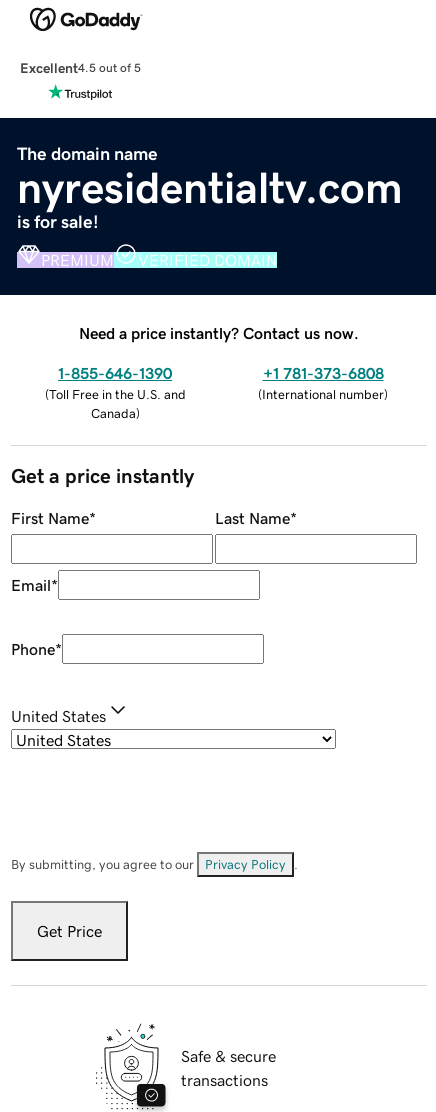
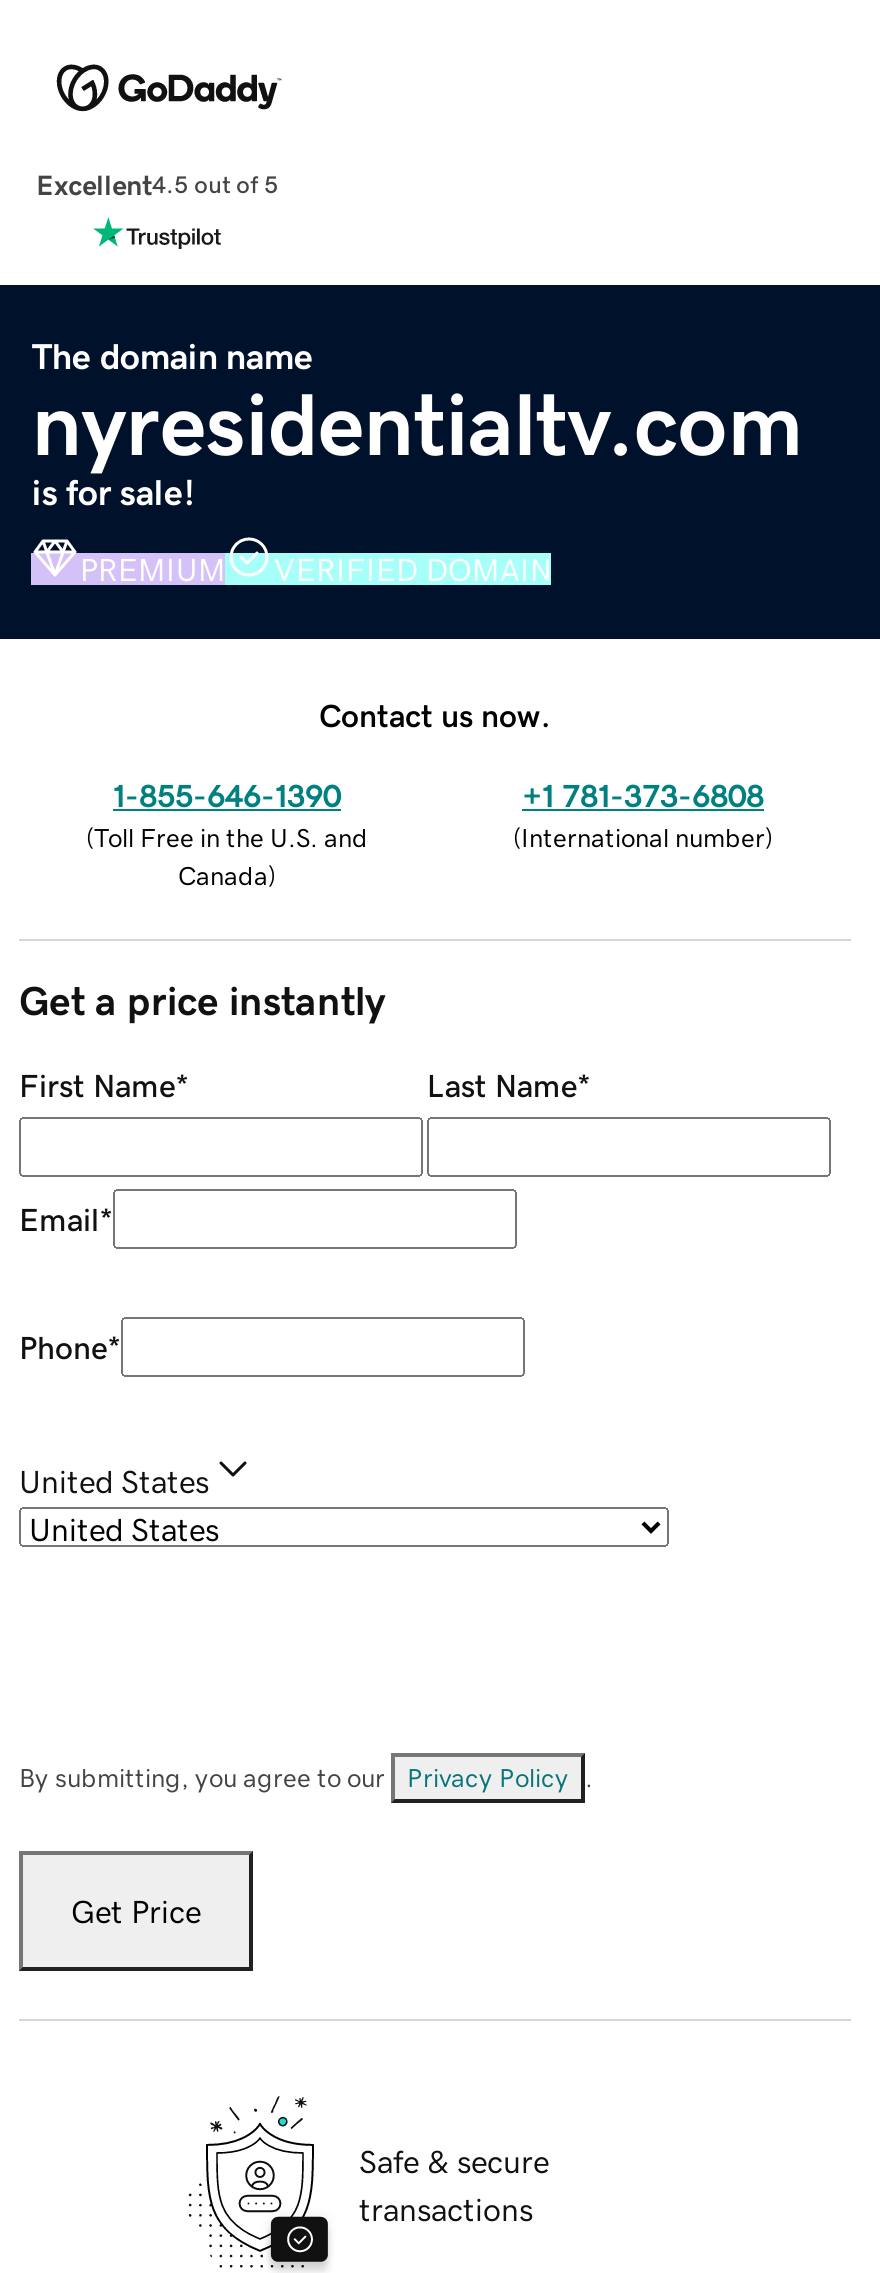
[79,325,359,341] Need a price instantly? Contact us now. -> [319,698,551,730] Contact us now.

